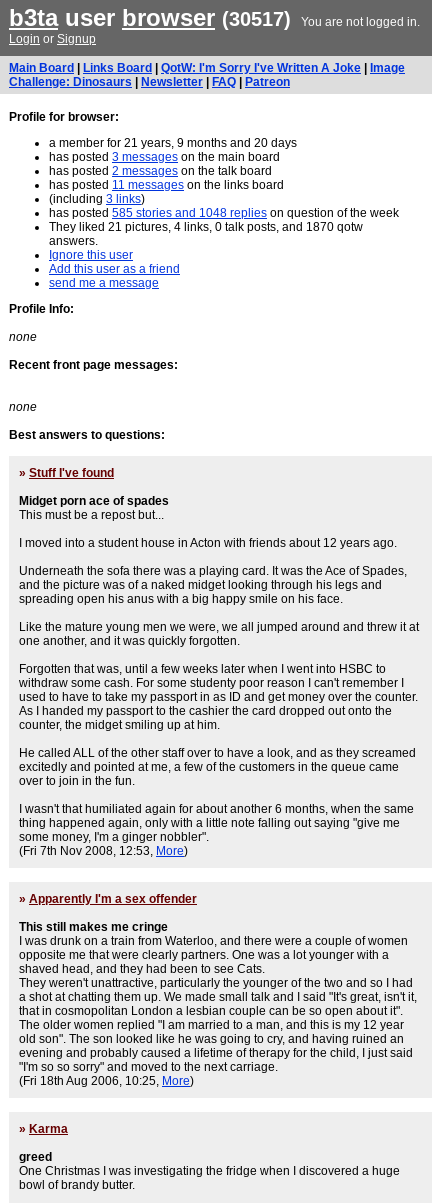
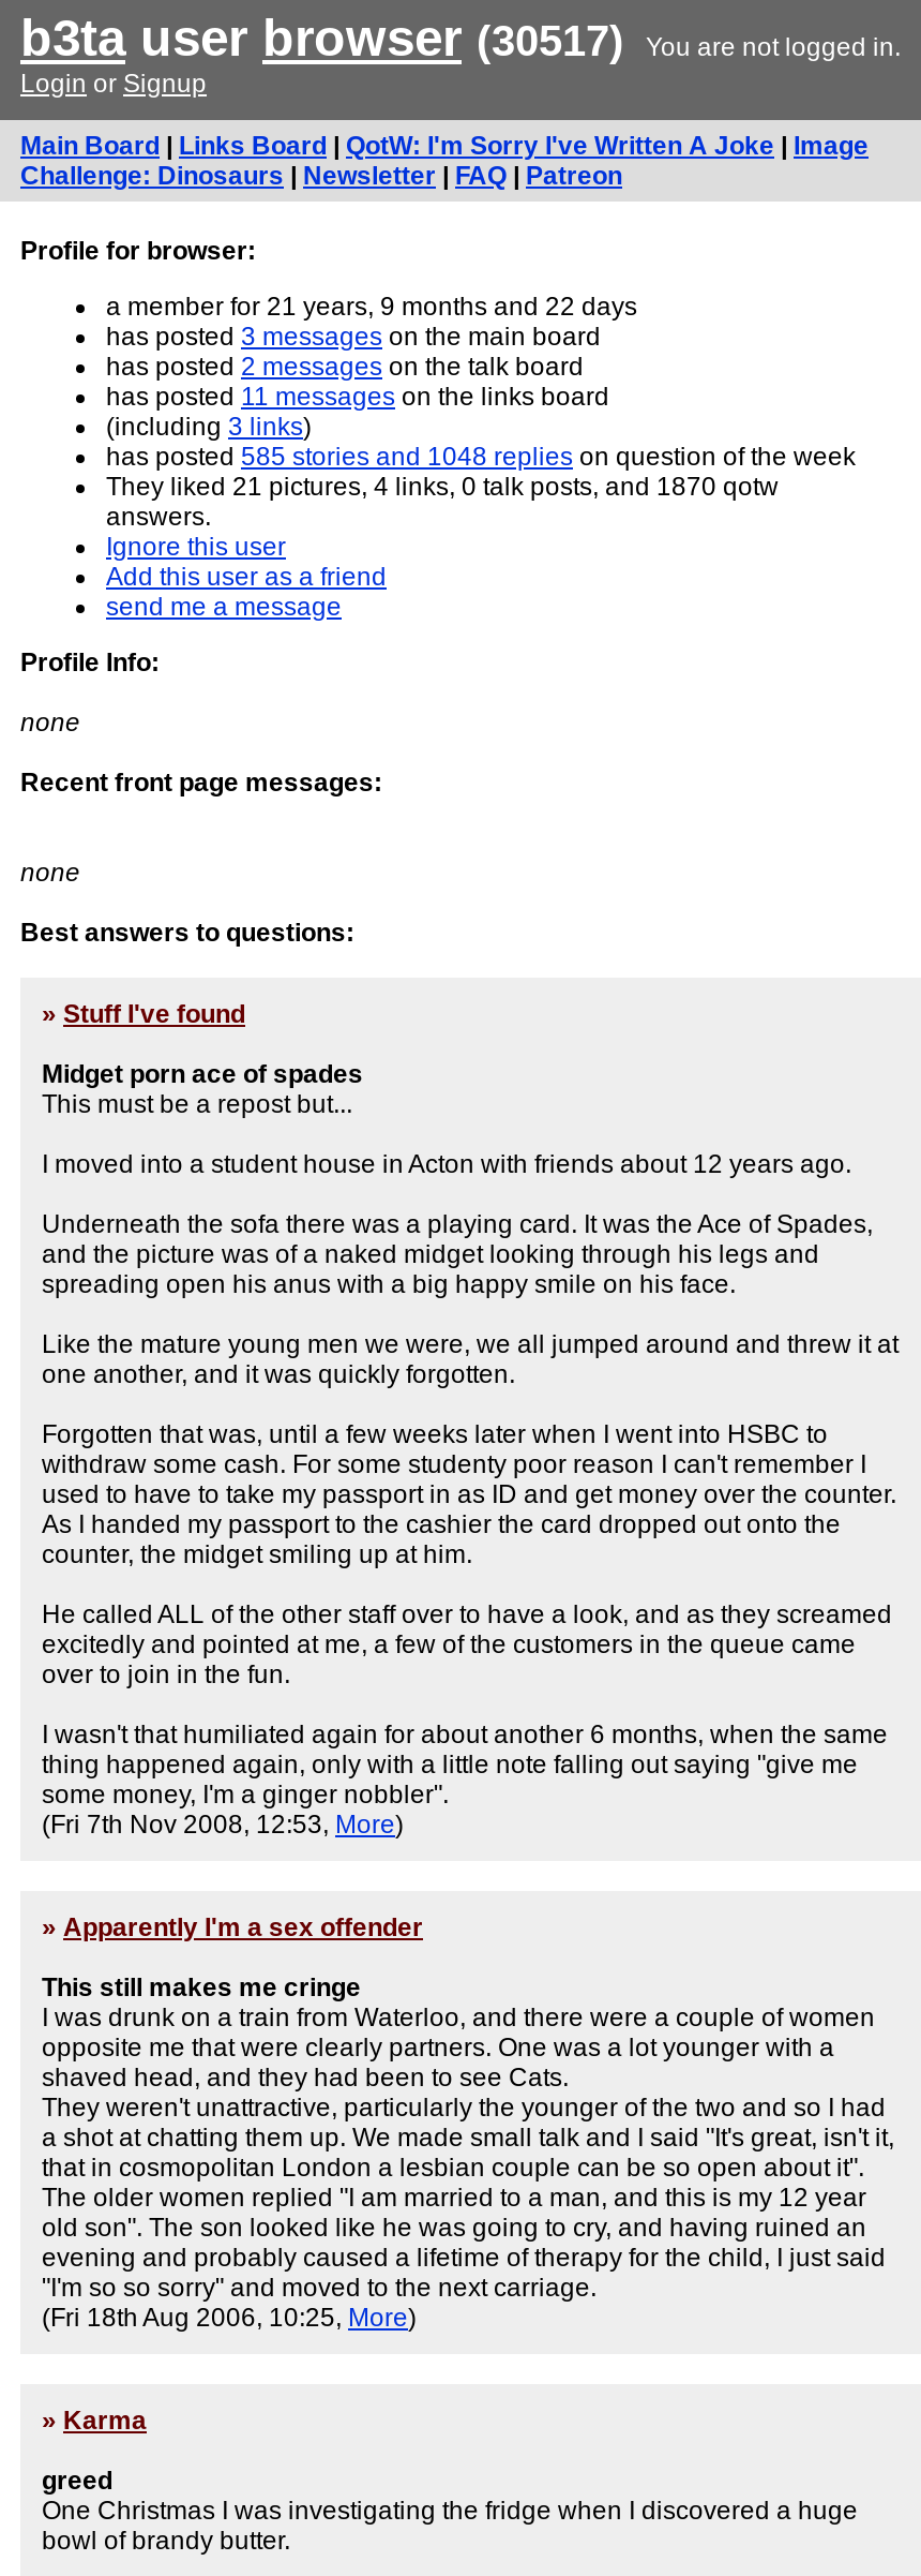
[49,136,297,150] a member for 21 years, 9 months and 20 days -> [106,292,637,322] a member for 21 years, 9 months and 22 days

